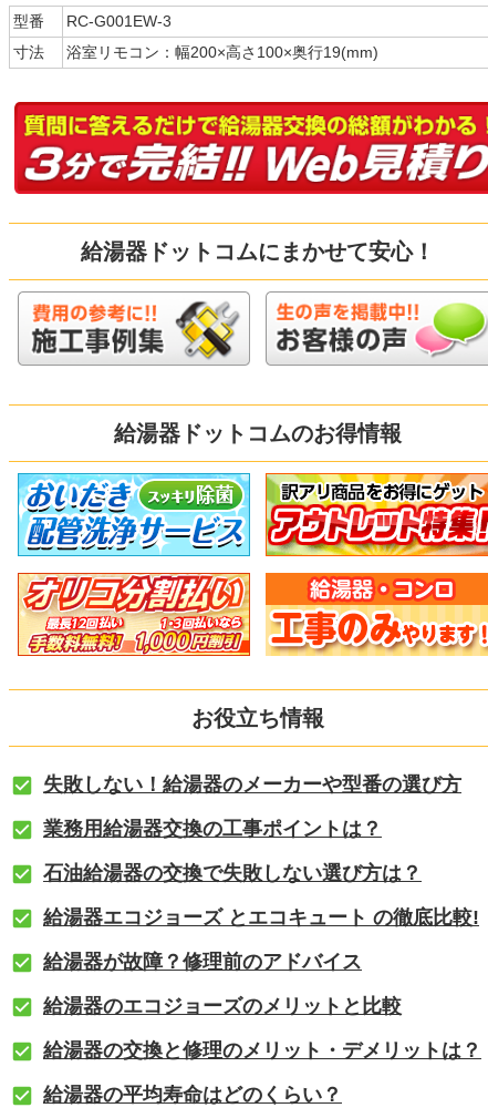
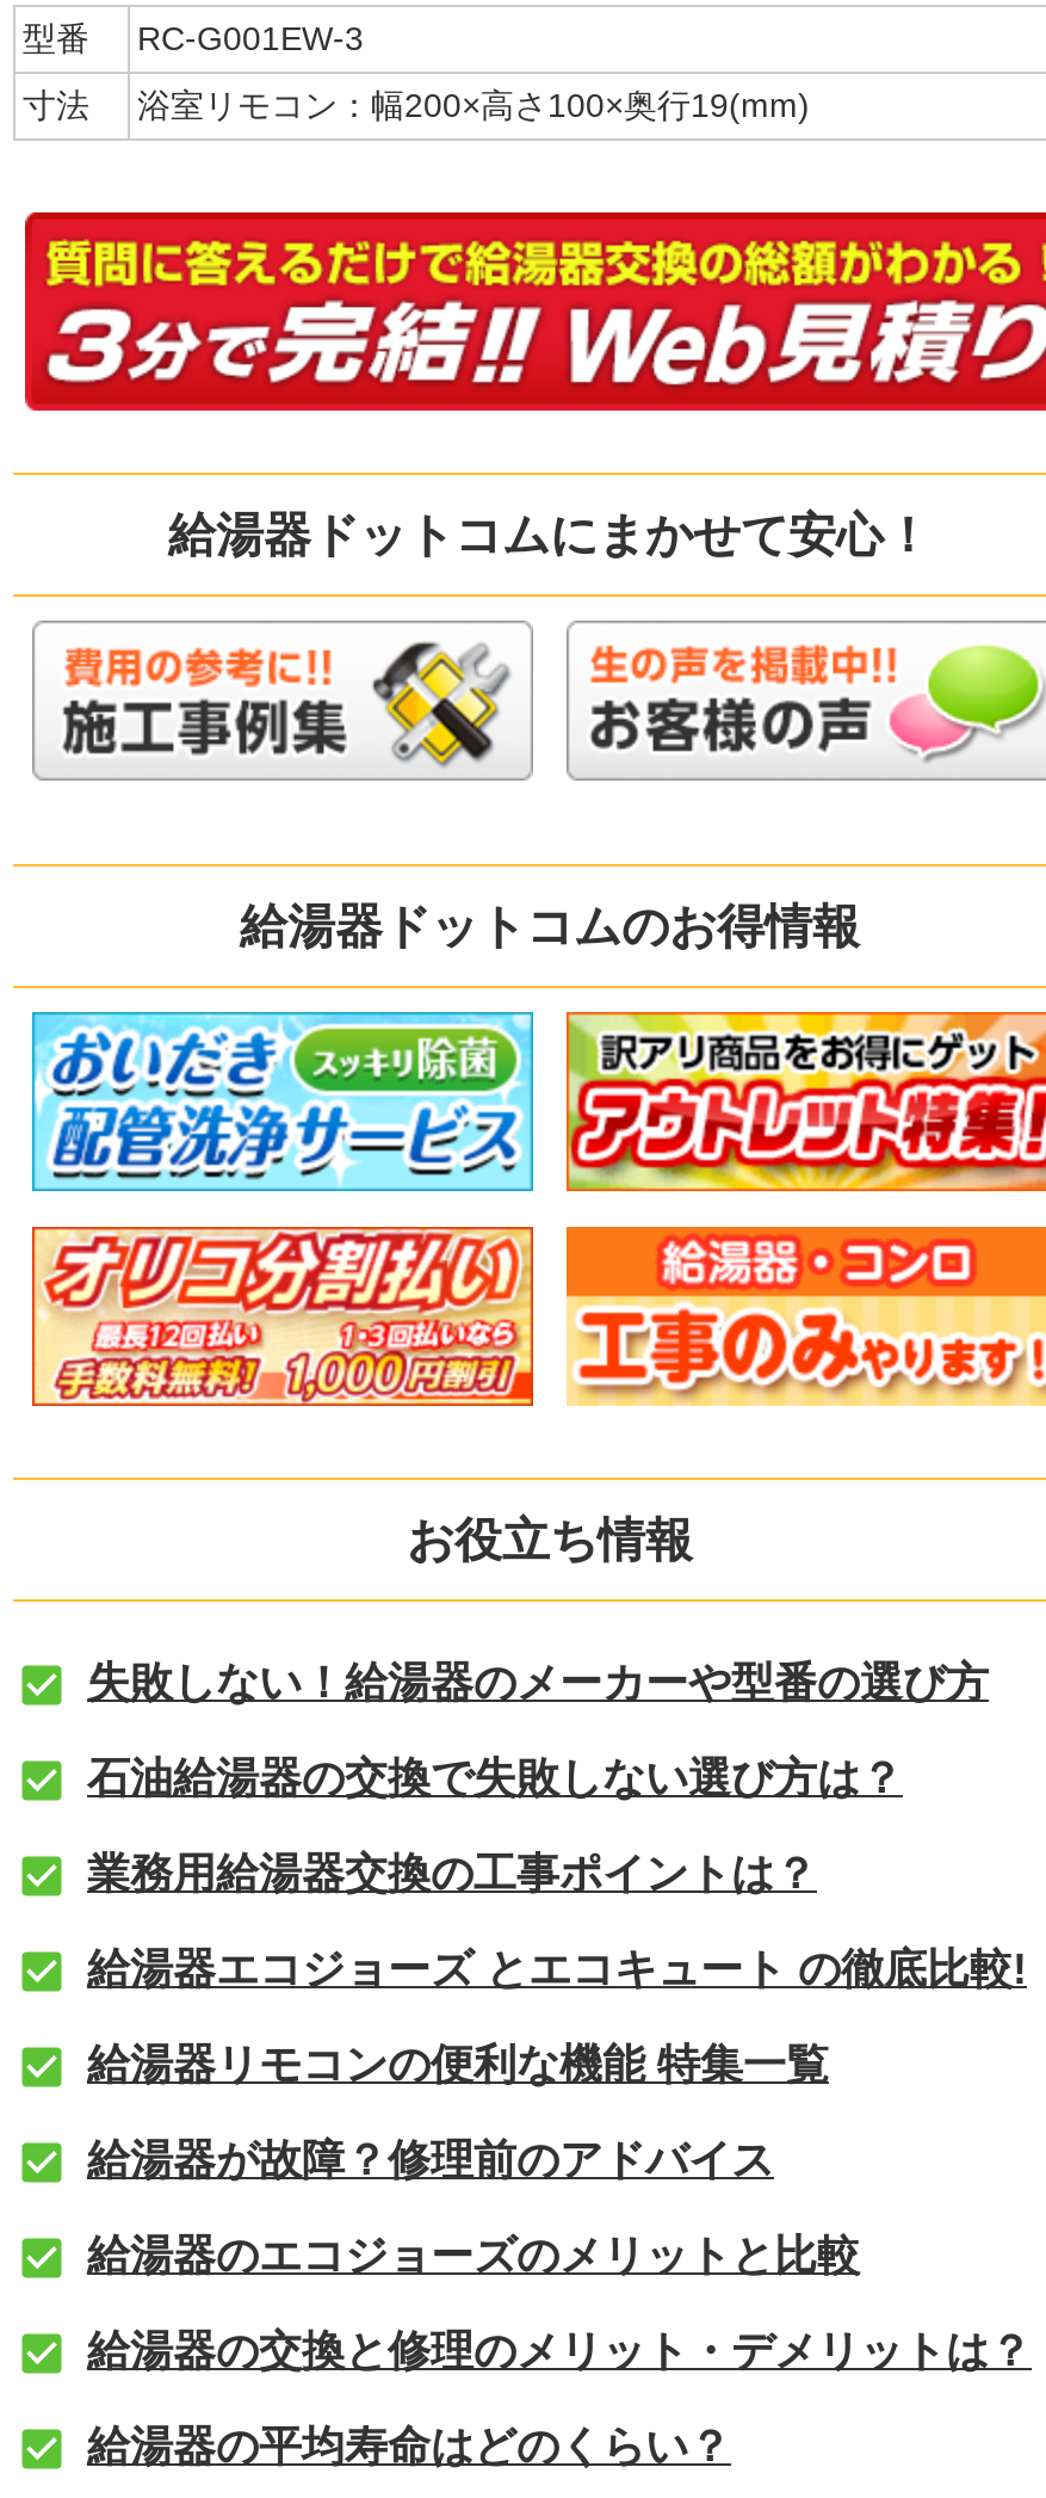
moved [43,861,422,884] -> [87,1753,903,1801]: 石油給湯器の交換で失敗しない選び方は？
none -> [87,2040,829,2087] 給湯器リモコンの便利な機能 特集一覧

